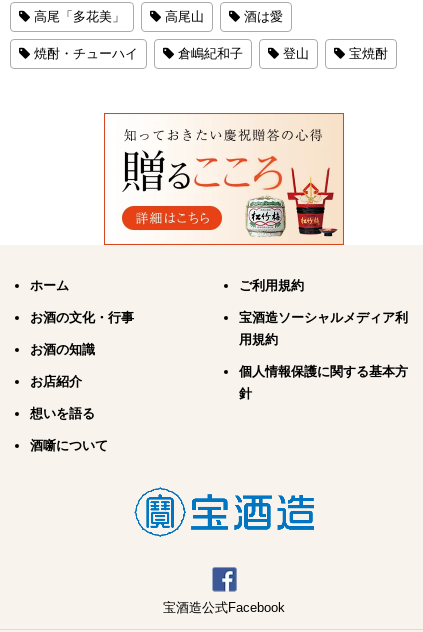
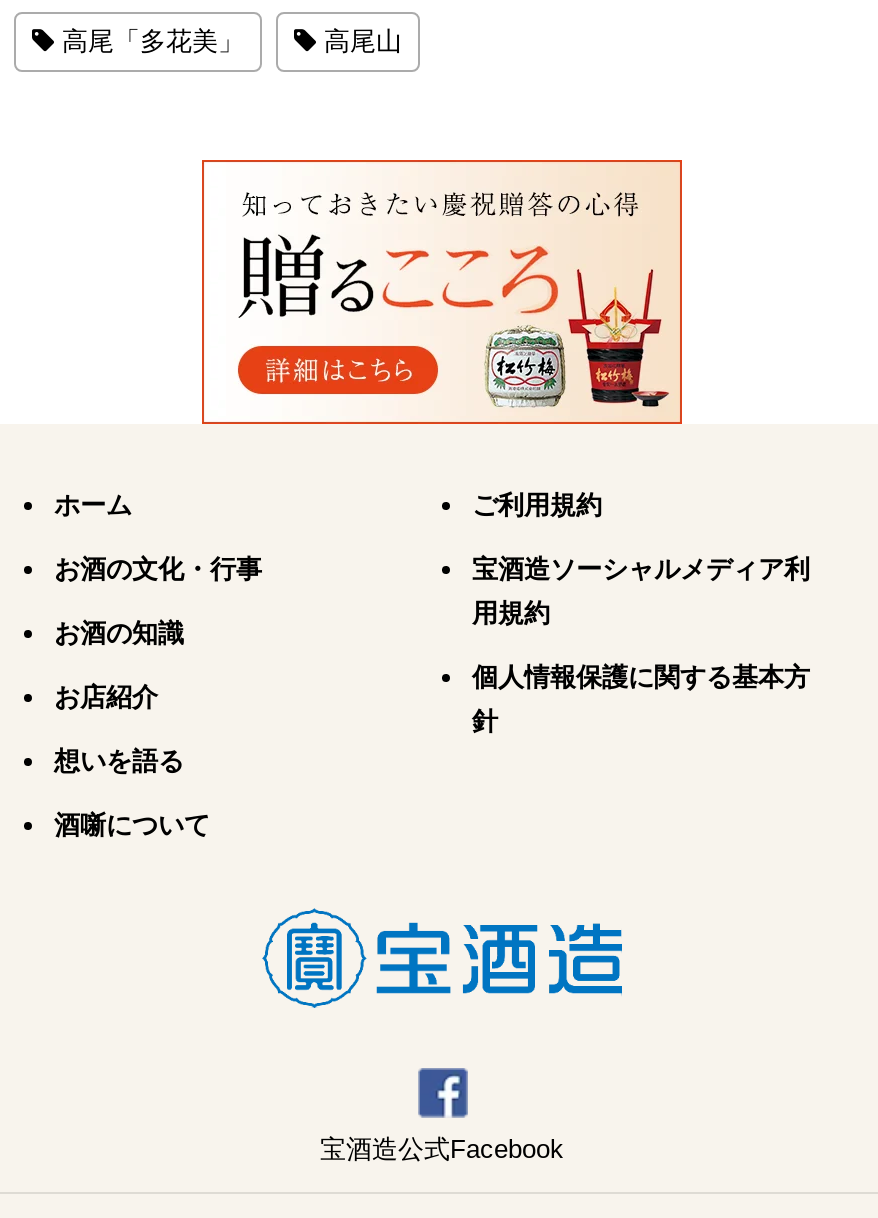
[34,9,388,61] 酒は愛 | 焼酎・チューハイ | 倉嶋紀和子 | 登山 | 宝焼酎 -> none

